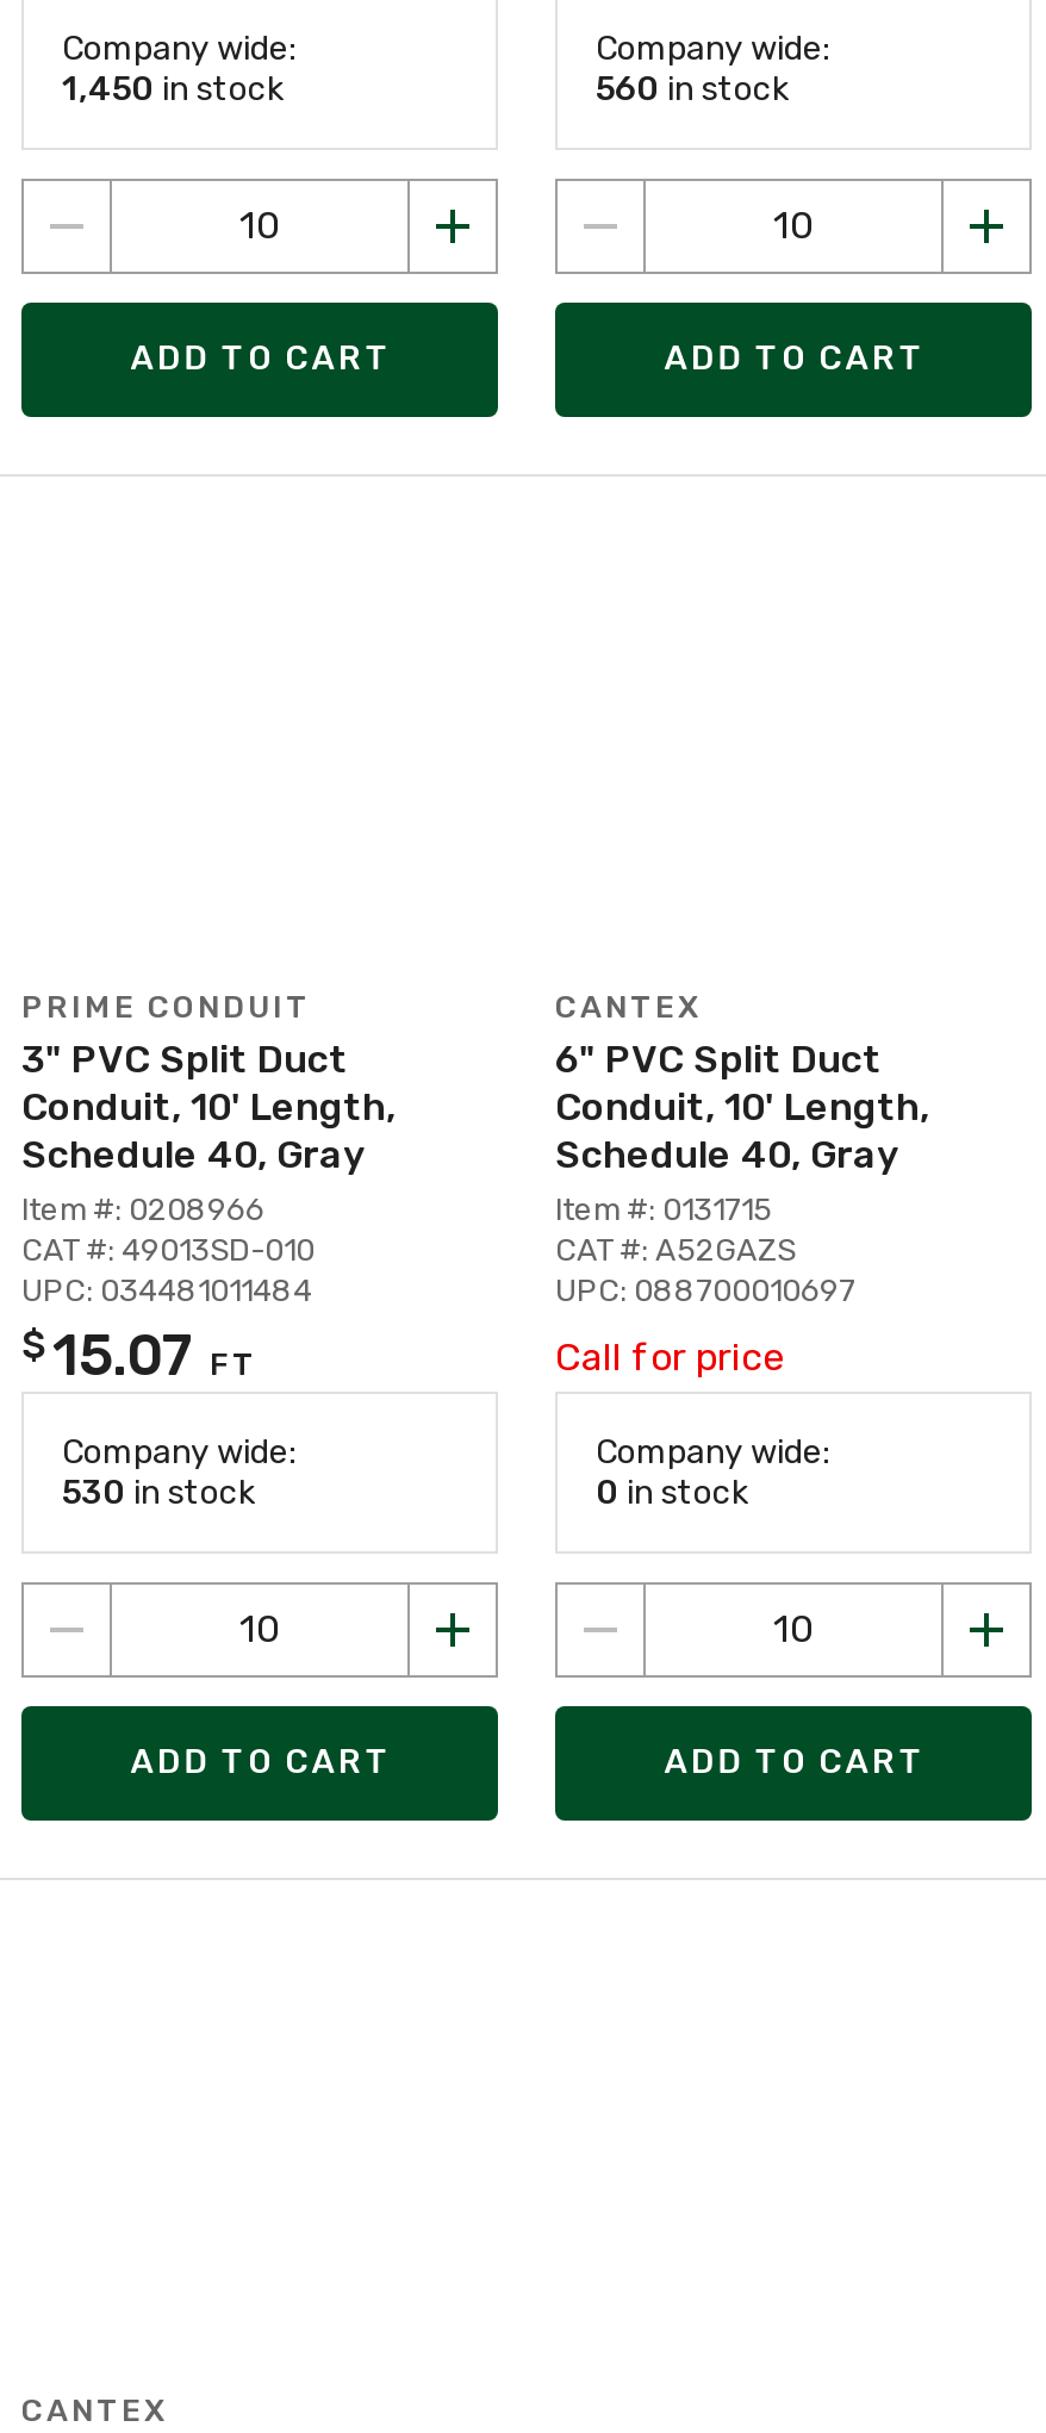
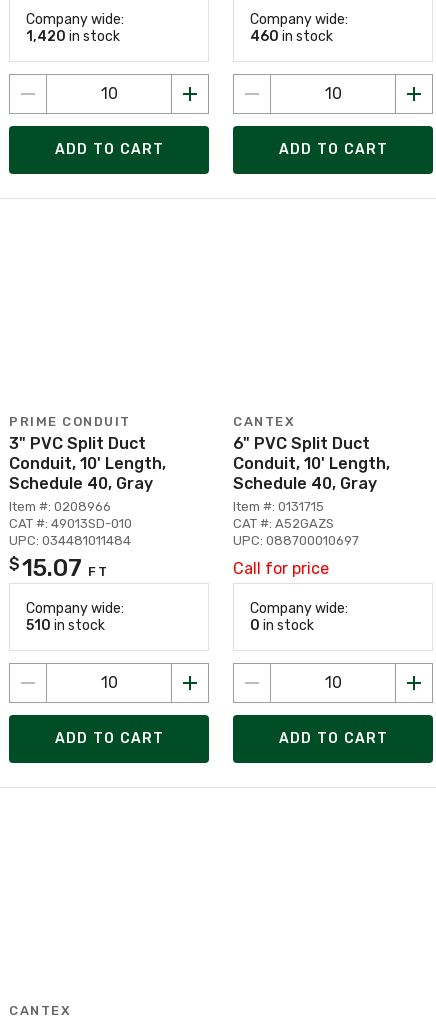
[62,69,284,109] 1,450 in stock -> [26,28,120,45] 1,420 in stock
[596,69,789,109] 560 in stock -> [250,28,333,45] 460 in stock
[62,1472,255,1513] 530 in stock -> [26,617,105,634] 510 in stock

